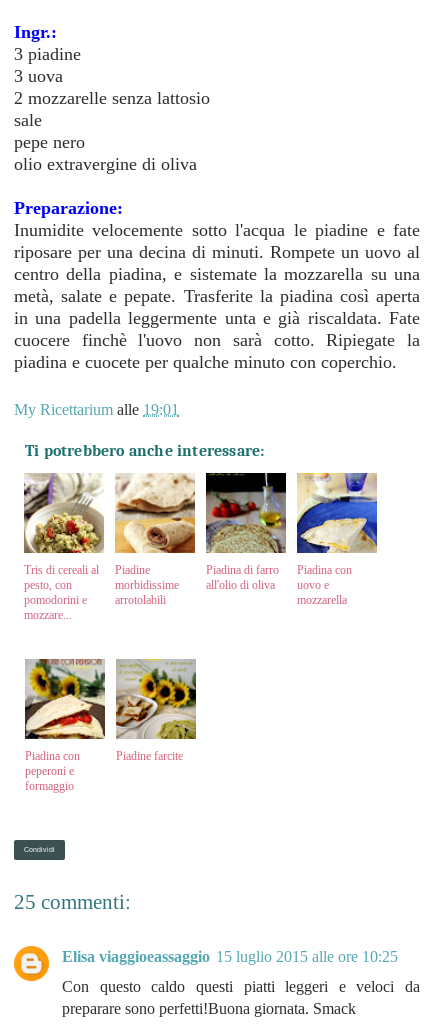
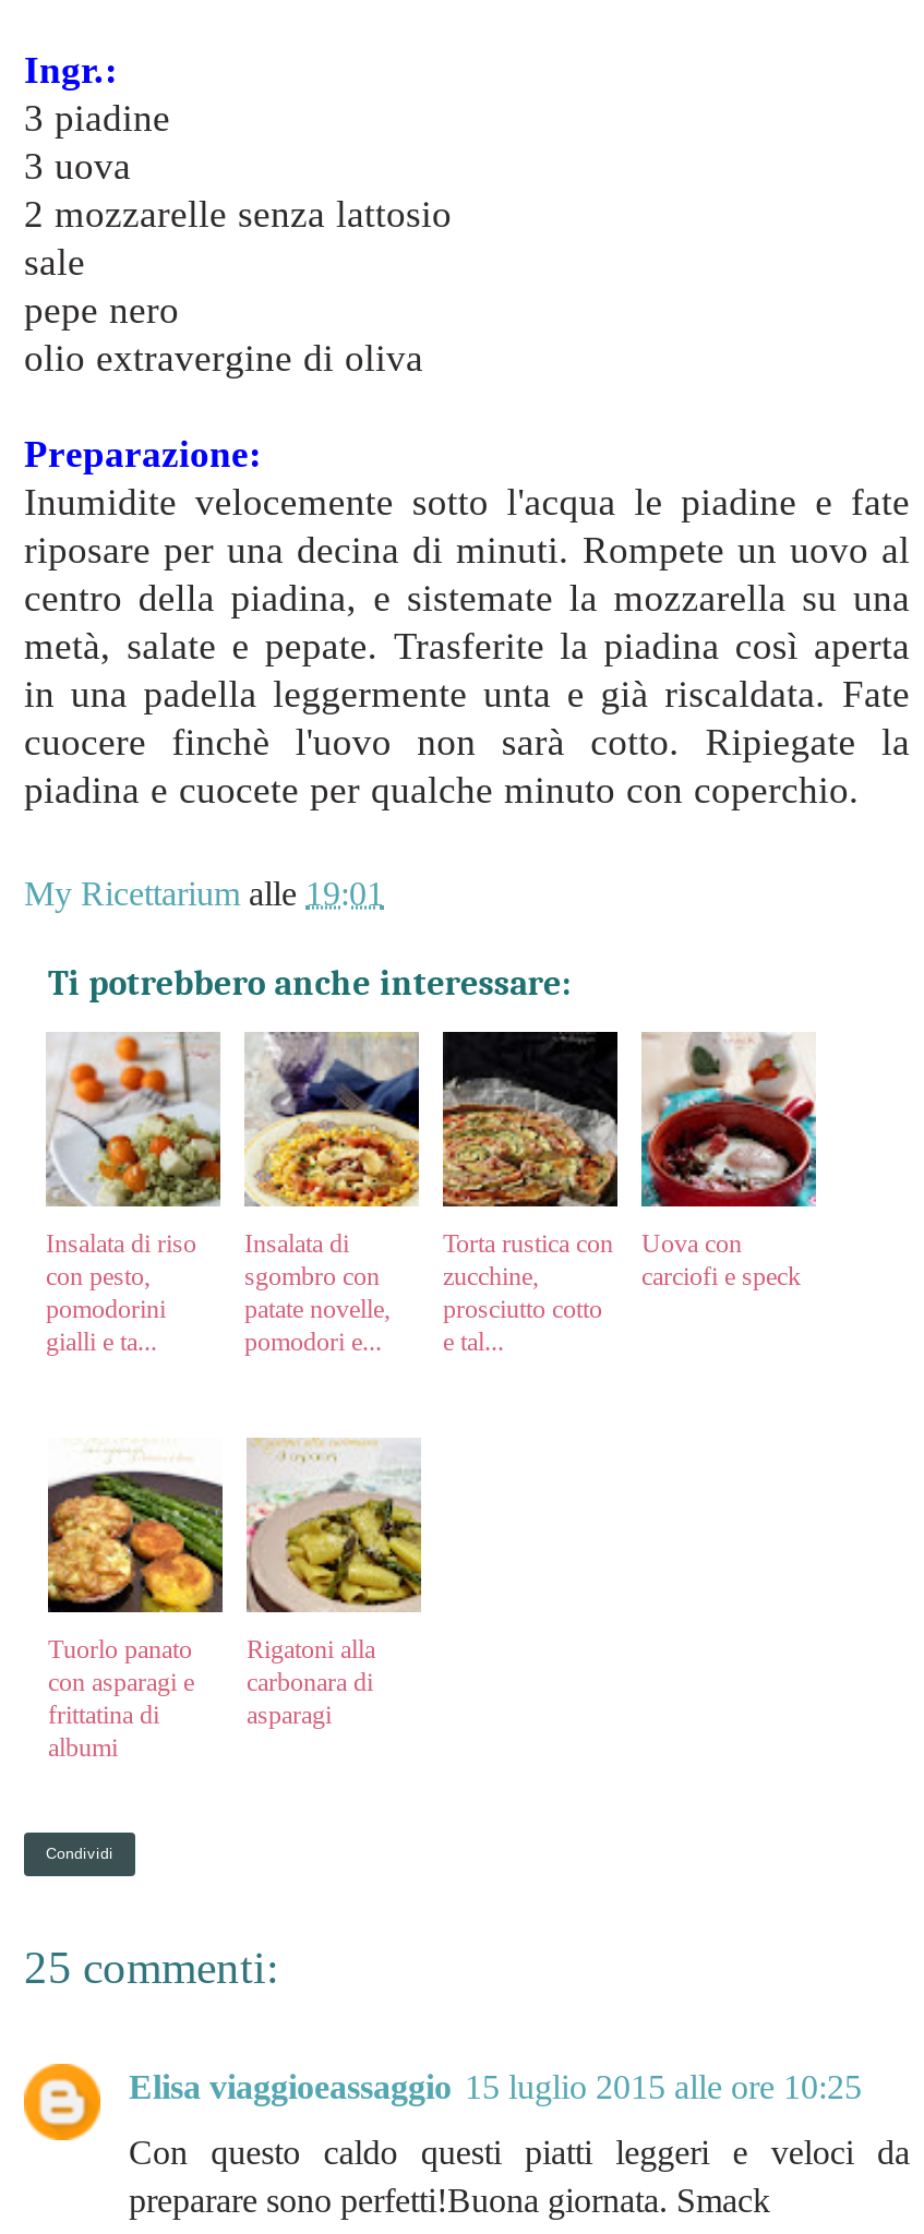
[23,473,103,622] [image] | Tris di cereali al | pesto, con | pomodorini e | mozzare... -> [46,1032,220,1356] [image] | Insalata di riso | con pesto, | pomodorini | gialli e ta...
[115,473,196,607] [image] | Piadine | morbidissime | arrotolabili -> [244,1030,421,1356] [image] | Insalata di | sgombro con | patate novelle, | pomodori e...
[205,473,287,592] [image] | Piadina di farro | all'olio di oliva -> [441,1032,617,1356] [image] | Torta rustica con | zucchine, | prosciutto cotto | e tal...
[296,472,378,607] [image] | Piadina con | uovo e | mozzarella -> [639,1032,818,1291] [image] | Uova con | carciofi e speck
[24,658,106,793] [image] | Piadina con | peperoni e | formaggio -> [46,1438,223,1762] [image] | Tuorlo panato | con asparagi e | frittatina di | albumi
[115,659,197,763] [image] | Piadine farcite -> [247,1440,423,1729] [image] | Rigatoni alla | carbonara di | asparagi

